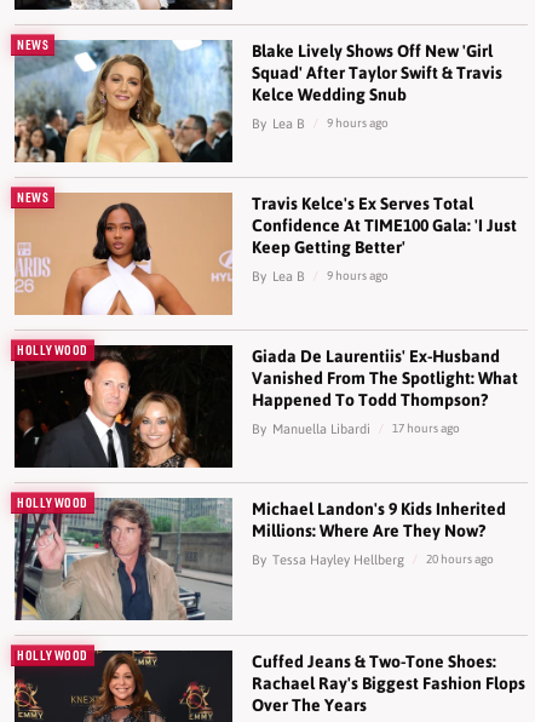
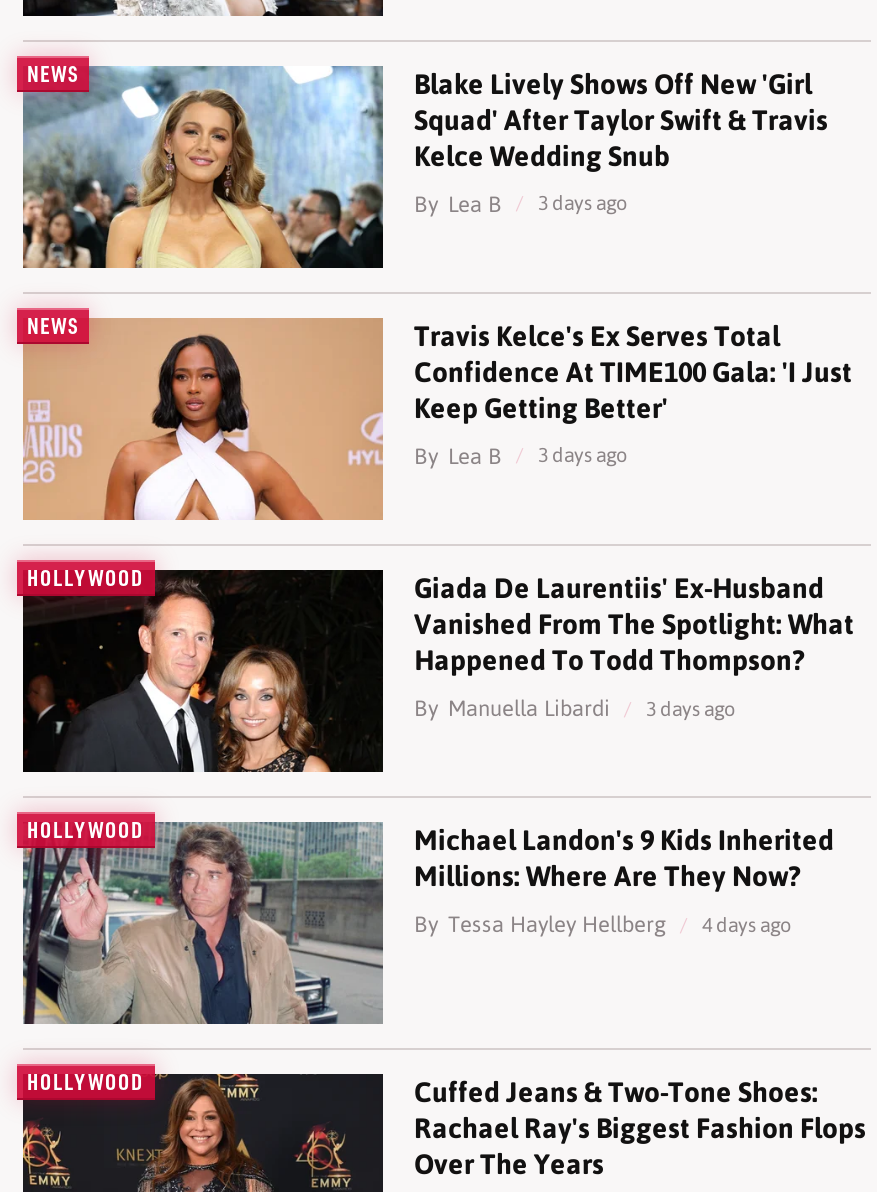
[251,116,388,130] By Lea B 9 hours ago -> [414,191,628,215] By Lea B 3 days ago
[251,269,388,283] By Lea B 9 hours ago -> [414,444,628,468] By Lea B 3 days ago
[251,421,459,436] By Manuella Libardi 17 hours ago -> [414,696,736,720] By Manuella Libardi 3 days ago
[251,552,493,567] By Tessa Hayley Hellberg 20 hours ago -> [414,912,792,936] By Tessa Hayley Hellberg 4 days ago

